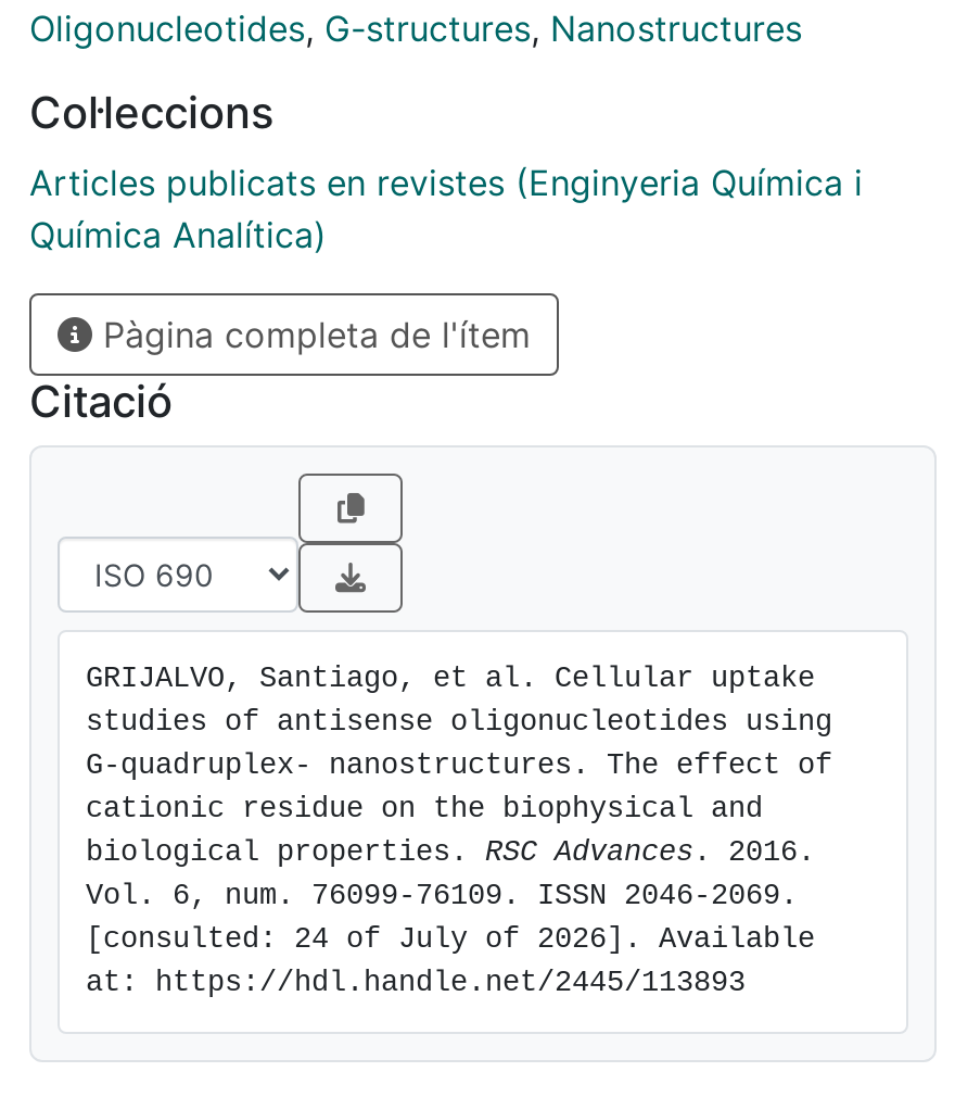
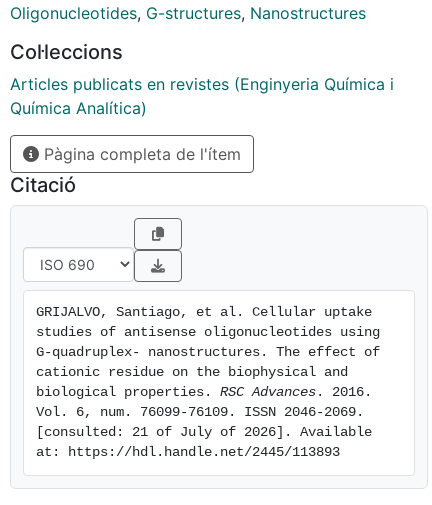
[86,924,815,957] [consulted: 24 of July of 2026]. Available -> [36,425,372,440] [consulted: 21 of July of 2026]. Available

